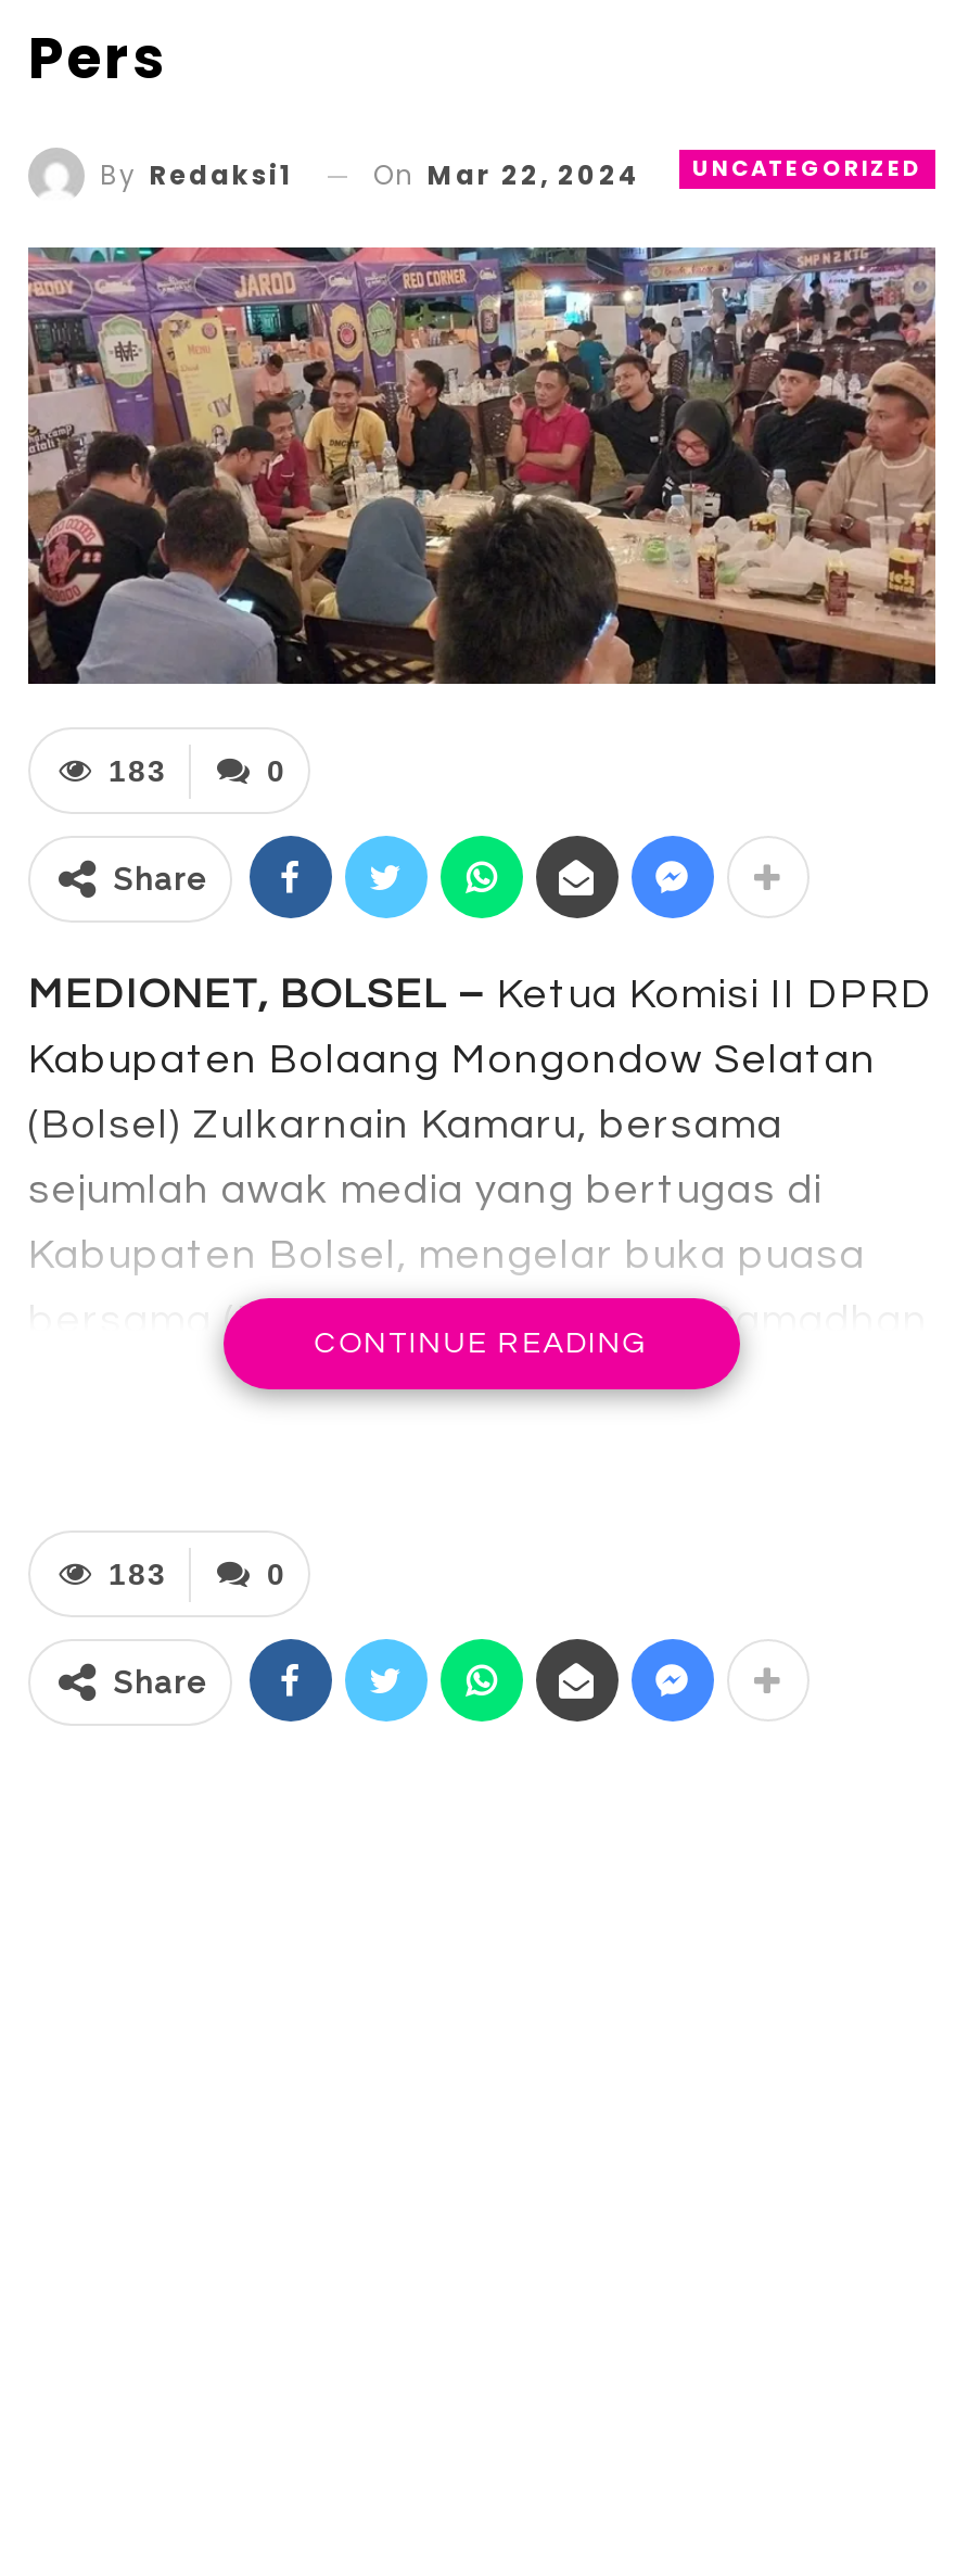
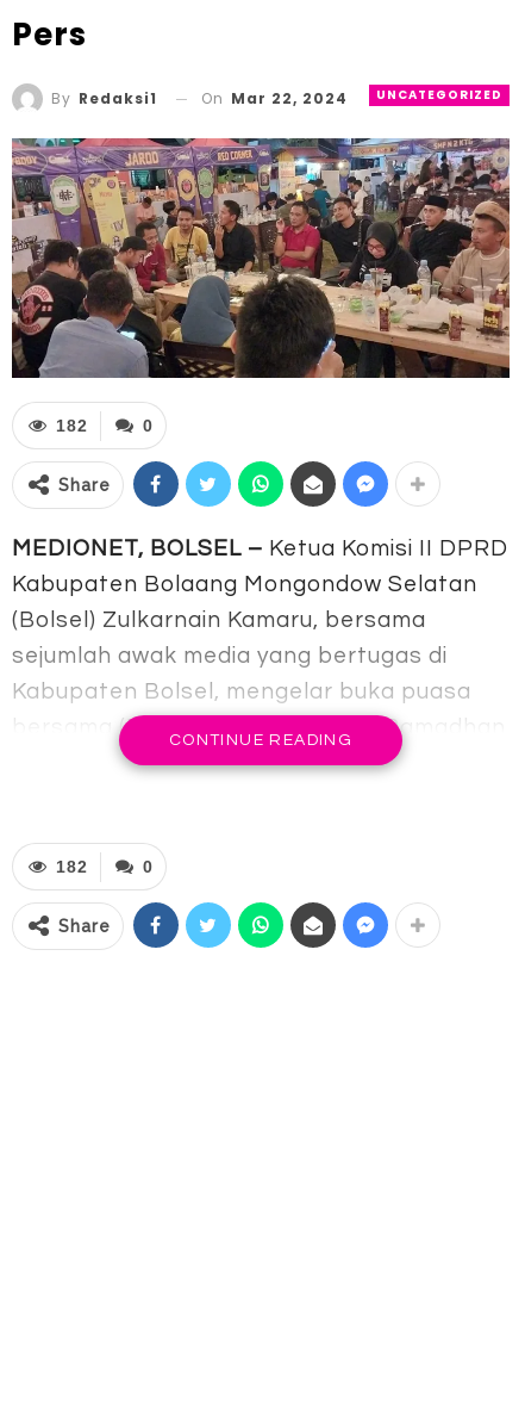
[109,754,167,788] 183 -> [56,416,88,435] 182
[109,1557,167,1591] 183 -> [56,857,88,876] 182

